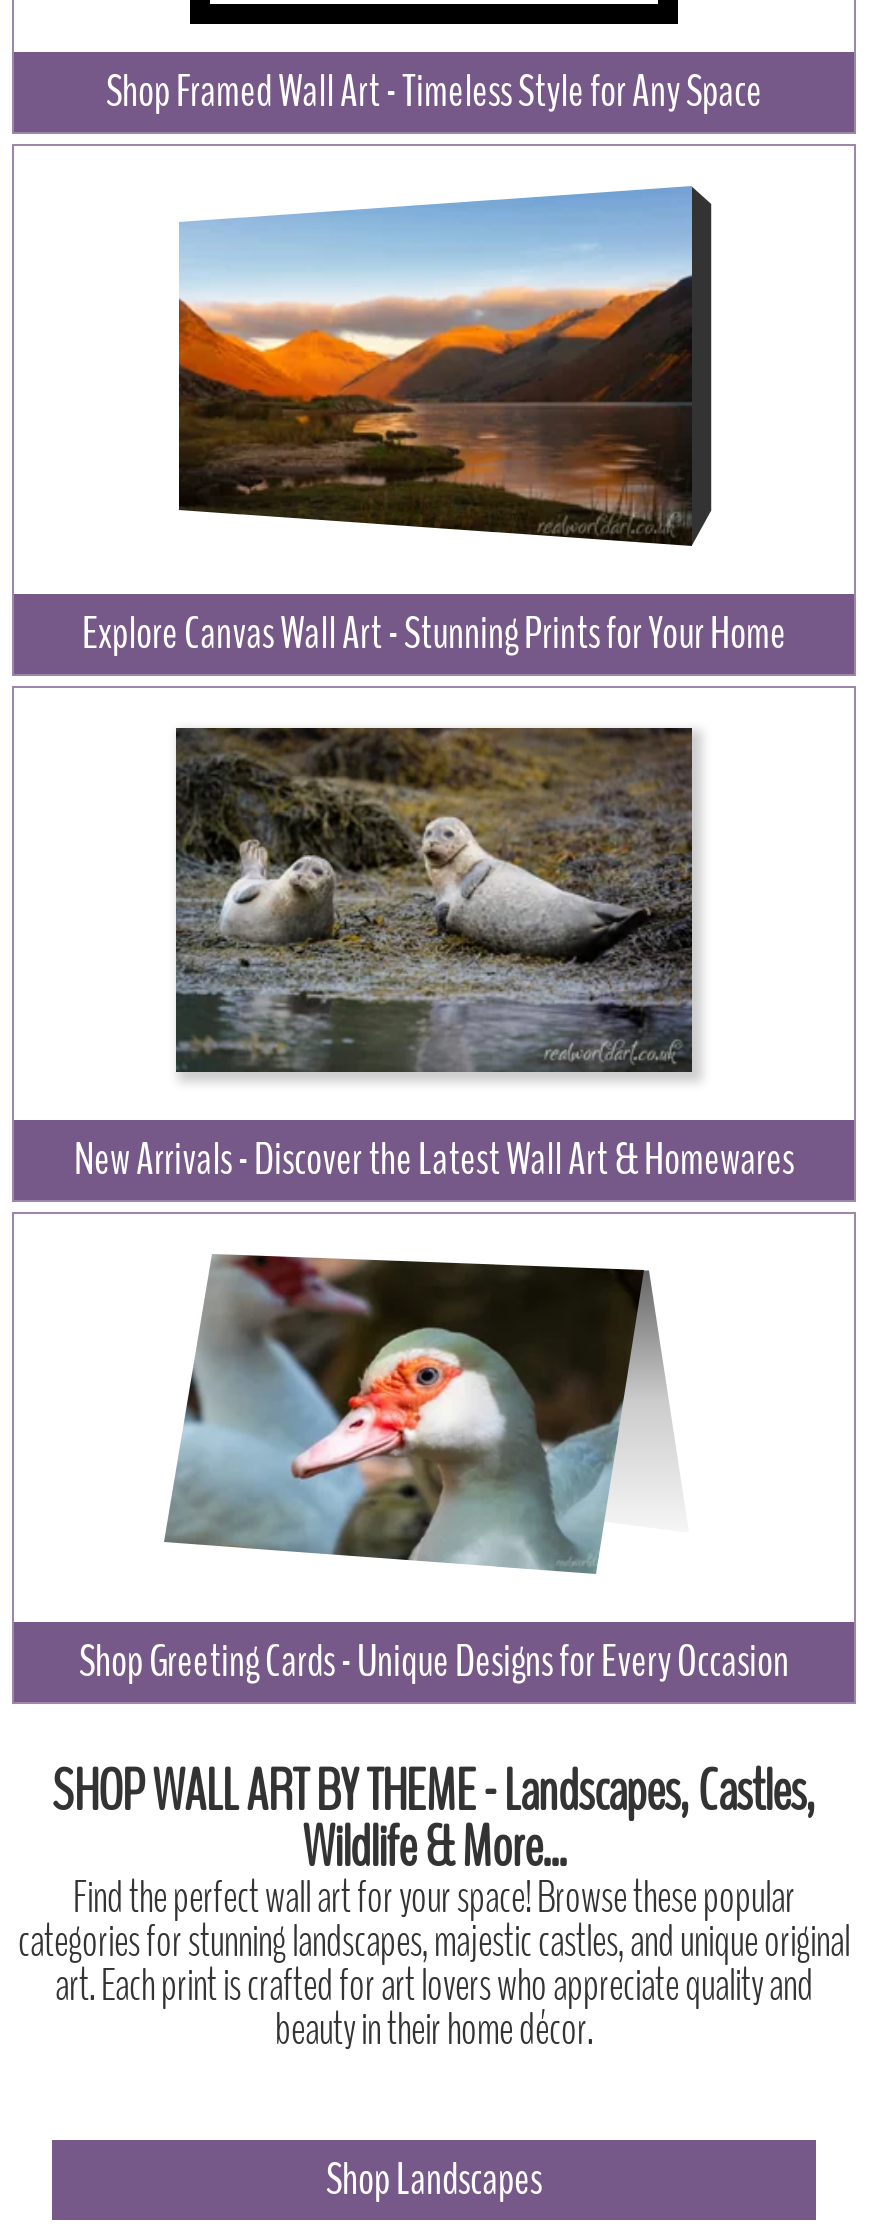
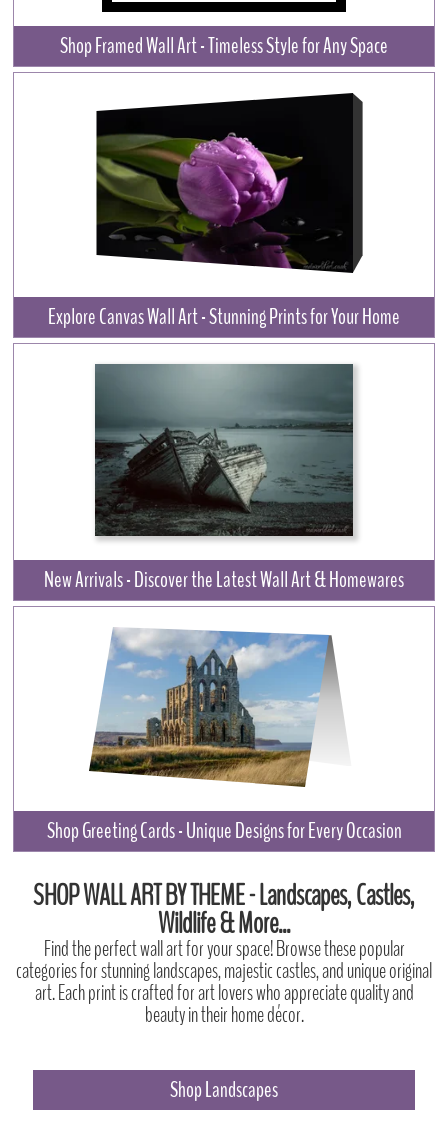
[178,186,694,538] [image] -> [95,92,353,269] [image]
[176,726,692,1072] [image] -> [95,363,353,536] [image]
[168,1254,646,1574] [image] -> [90,628,329,788] [image]

